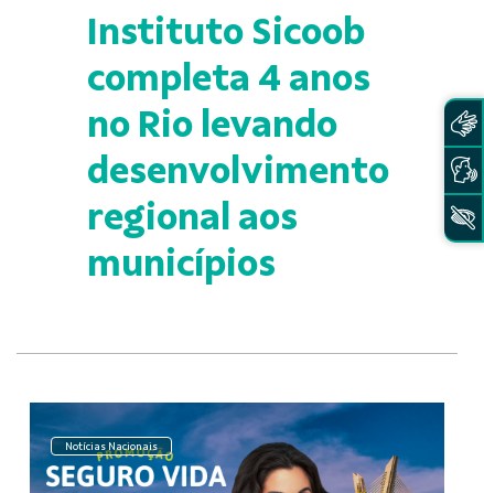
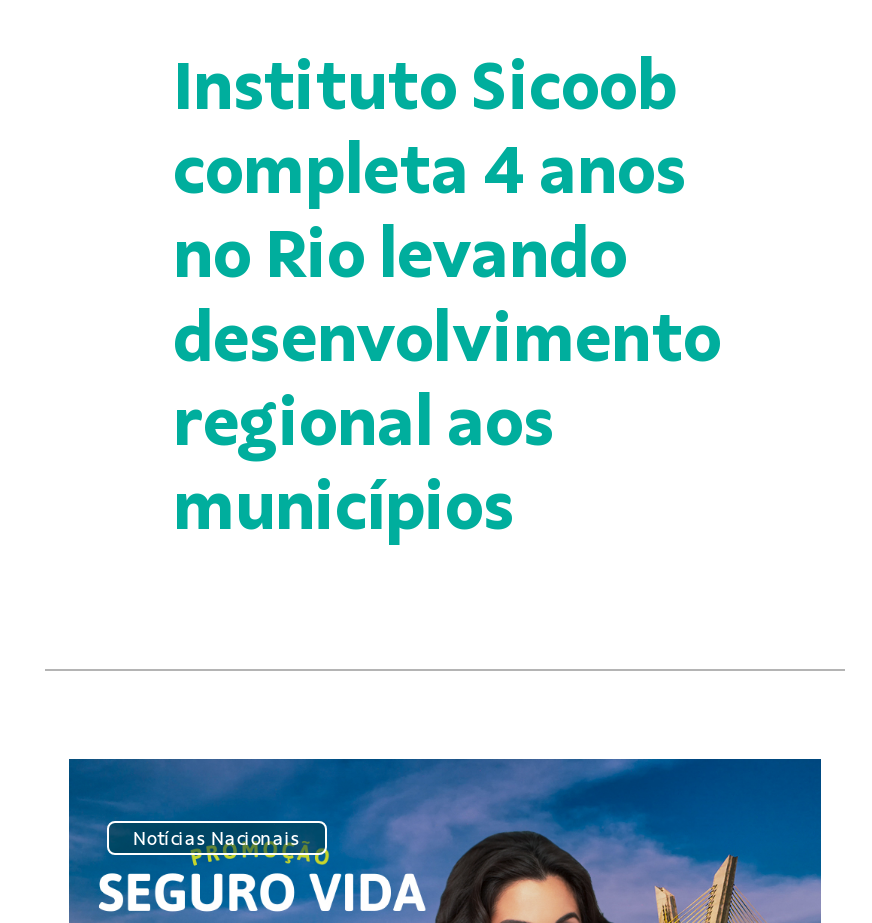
[442,96,481,245] [image] -> none

